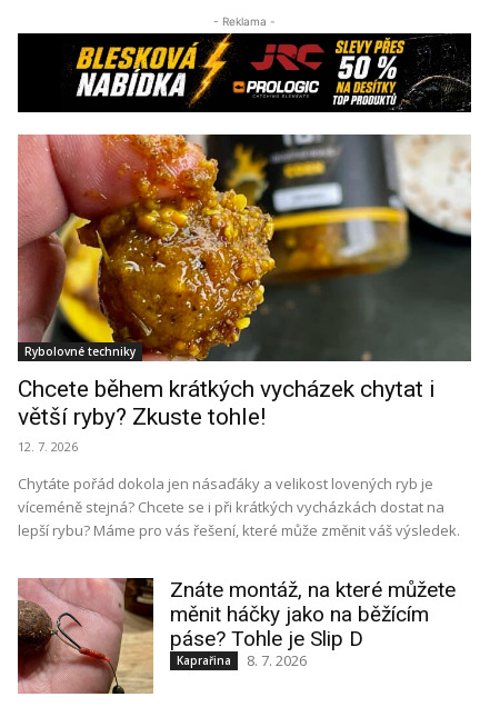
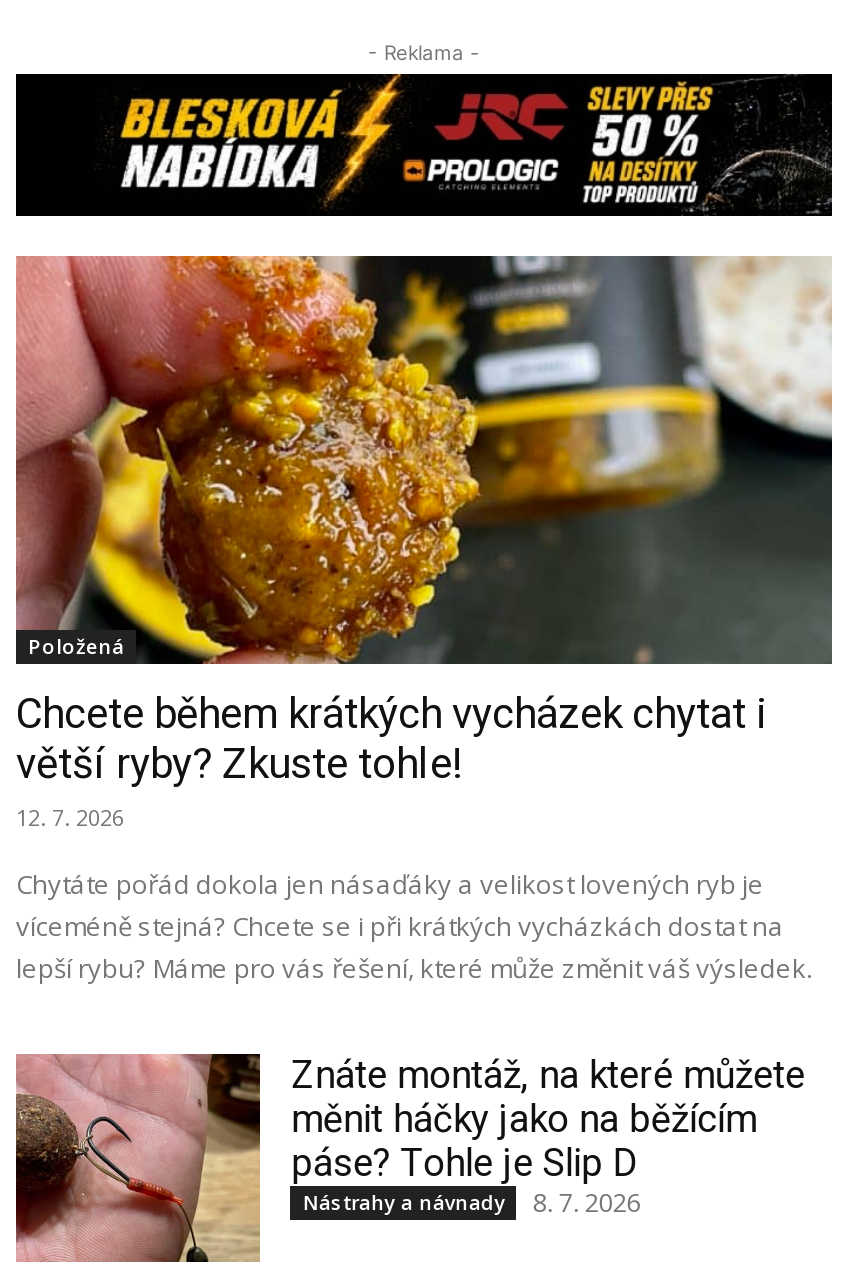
[24,343,136,359] Rybolovné techniky -> [28,632,124,660] Položená
[177,652,232,668] Kaprařina -> [303,1188,505,1216] Nástrahy a návnady

